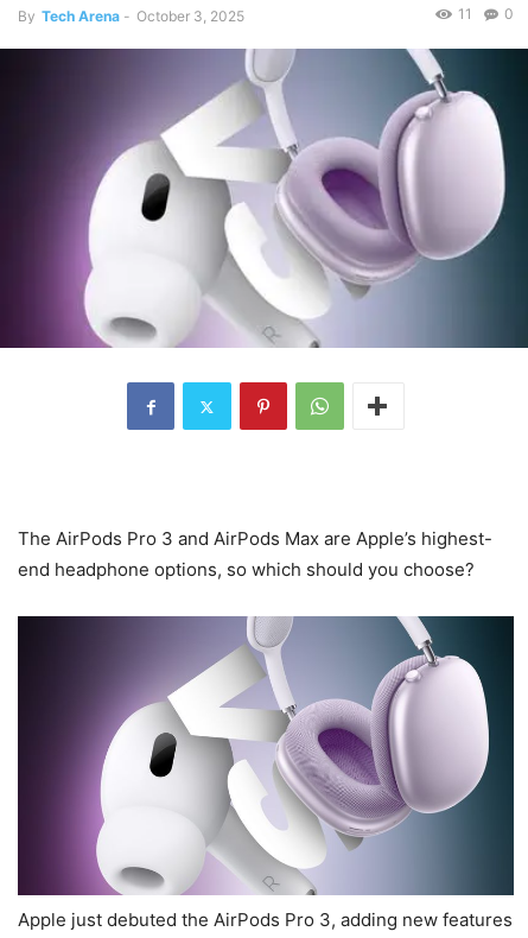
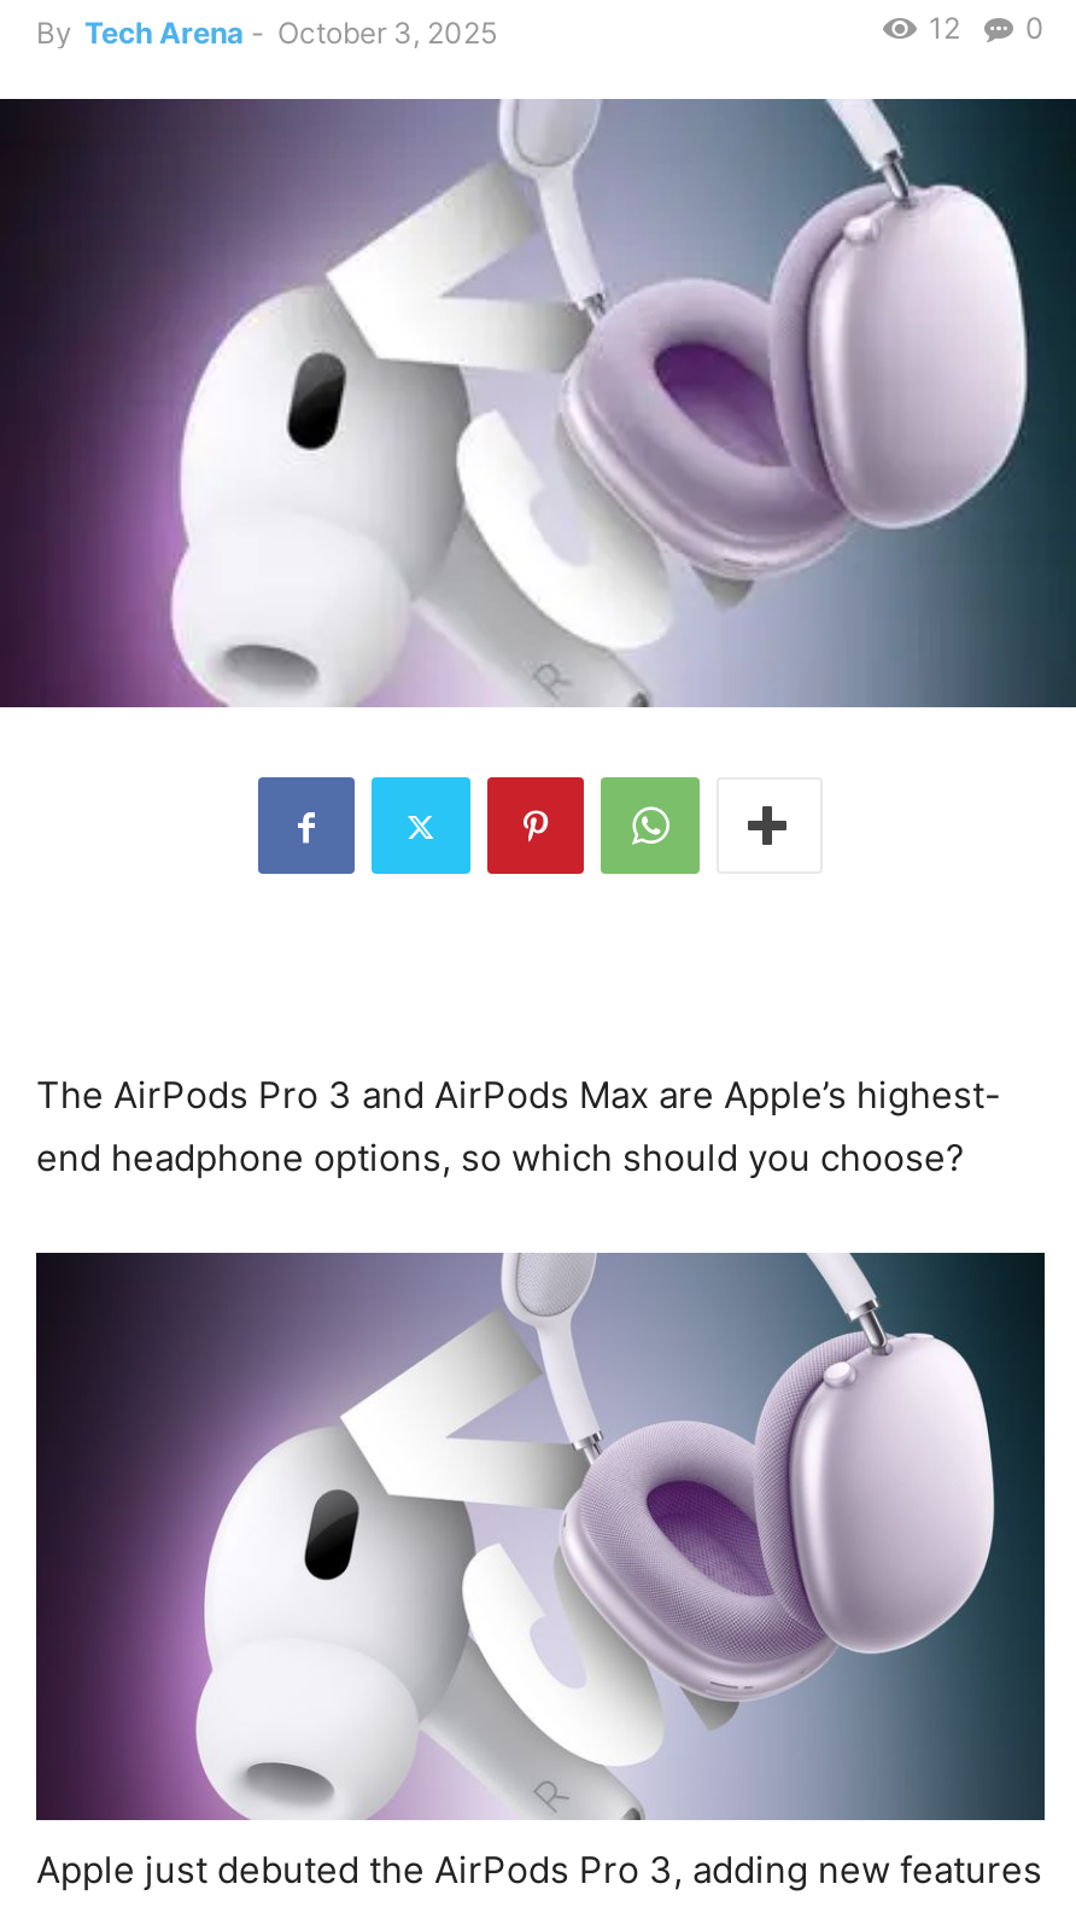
[458,5,514,23] 11 0 -> [929,10,1045,46] 12 0

